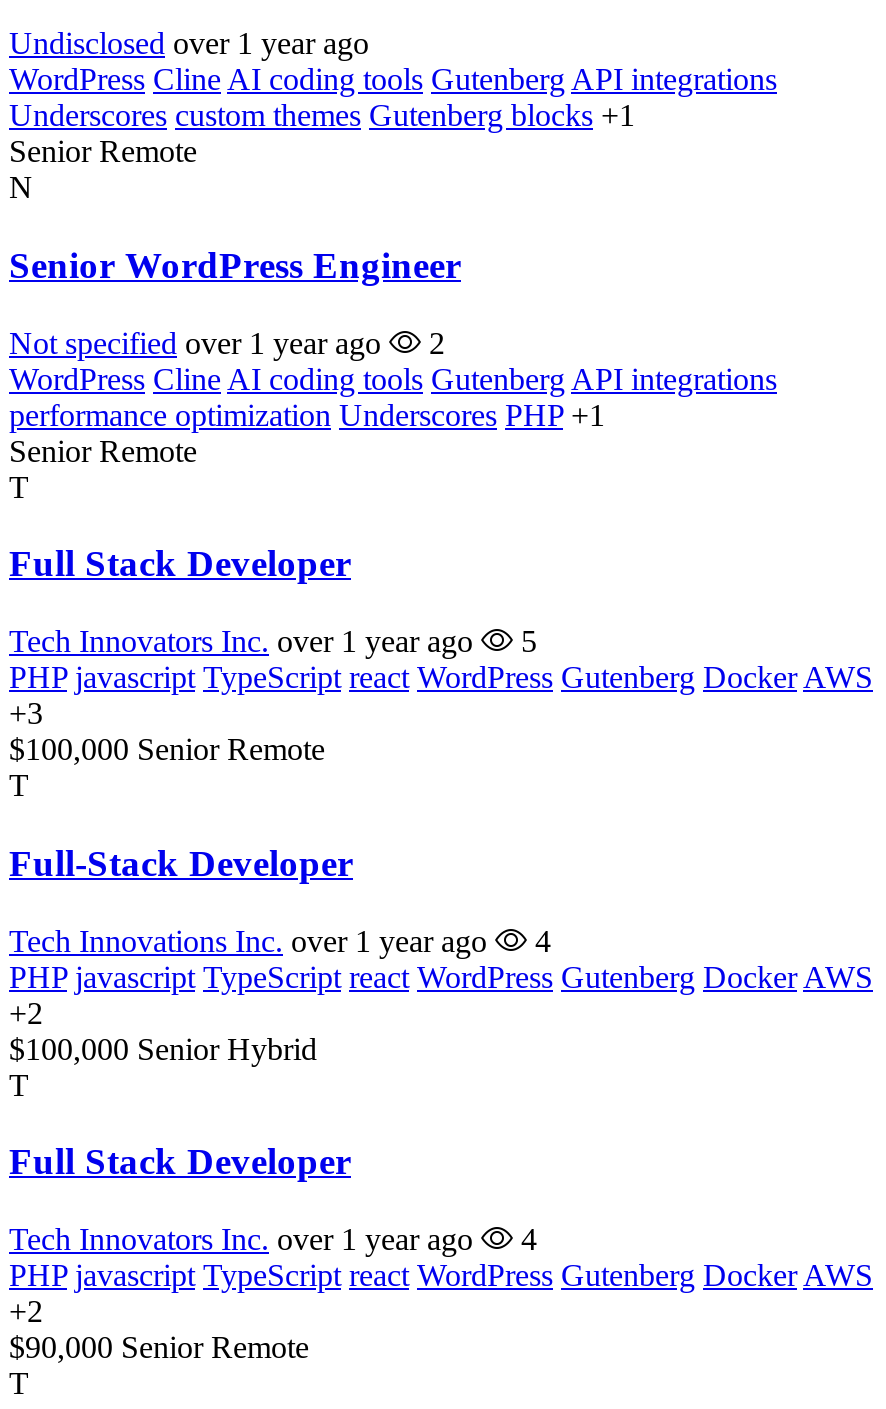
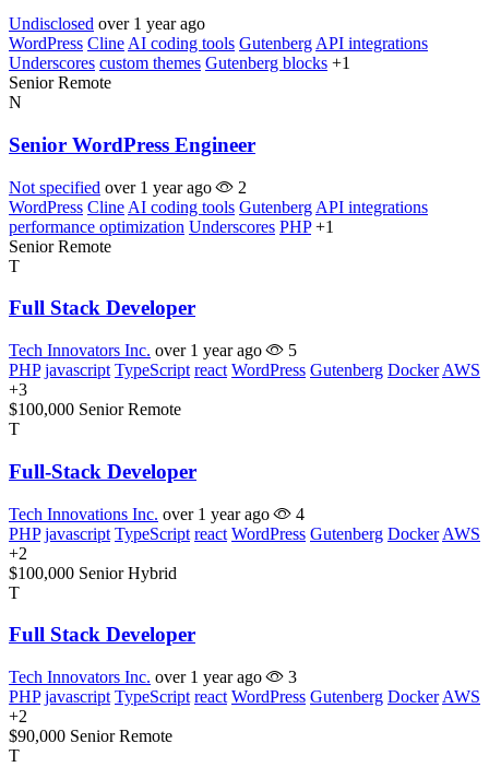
[9,1222,537,1256] Tech Innovators Inc. over 1 year ago 4 -> [9,667,297,686] Tech Innovators Inc. over 1 year ago 3

